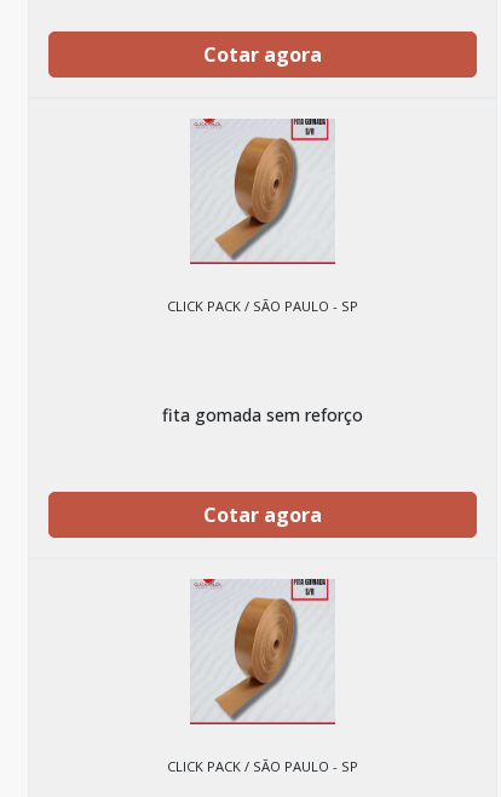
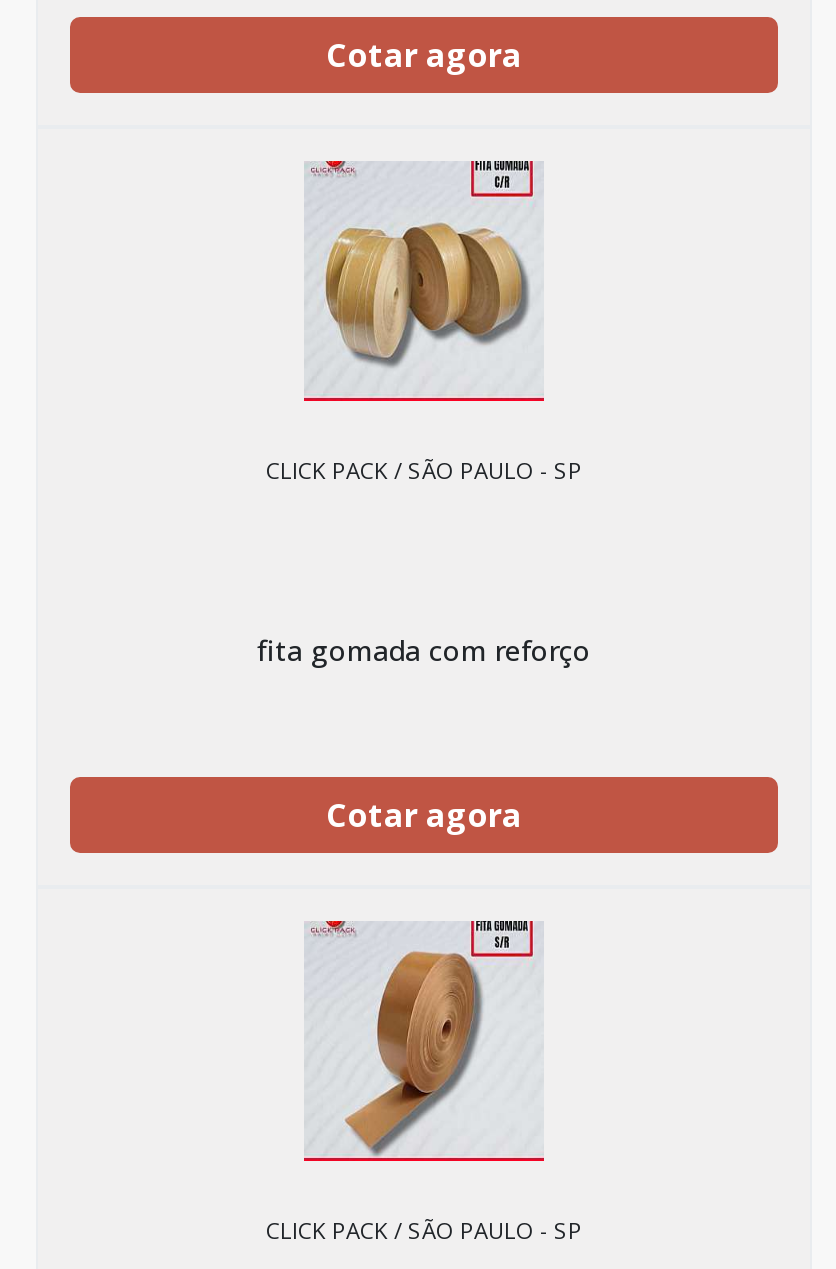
[203,136,326,262] [image] -> [324,191,530,397] [image]
[162,403,363,426] fita gomada sem reforço -> [257,631,591,669] fita gomada com reforço

